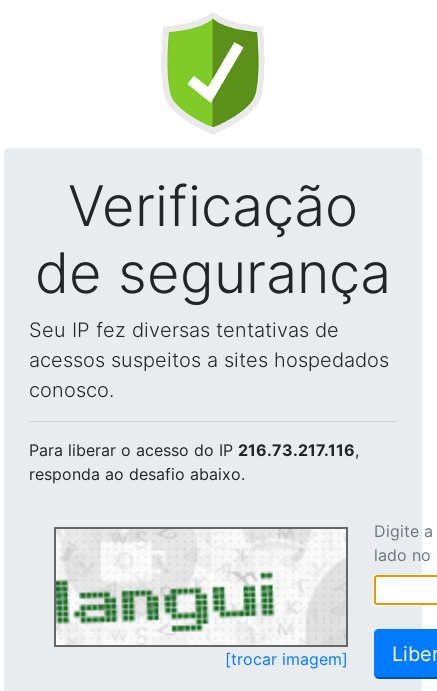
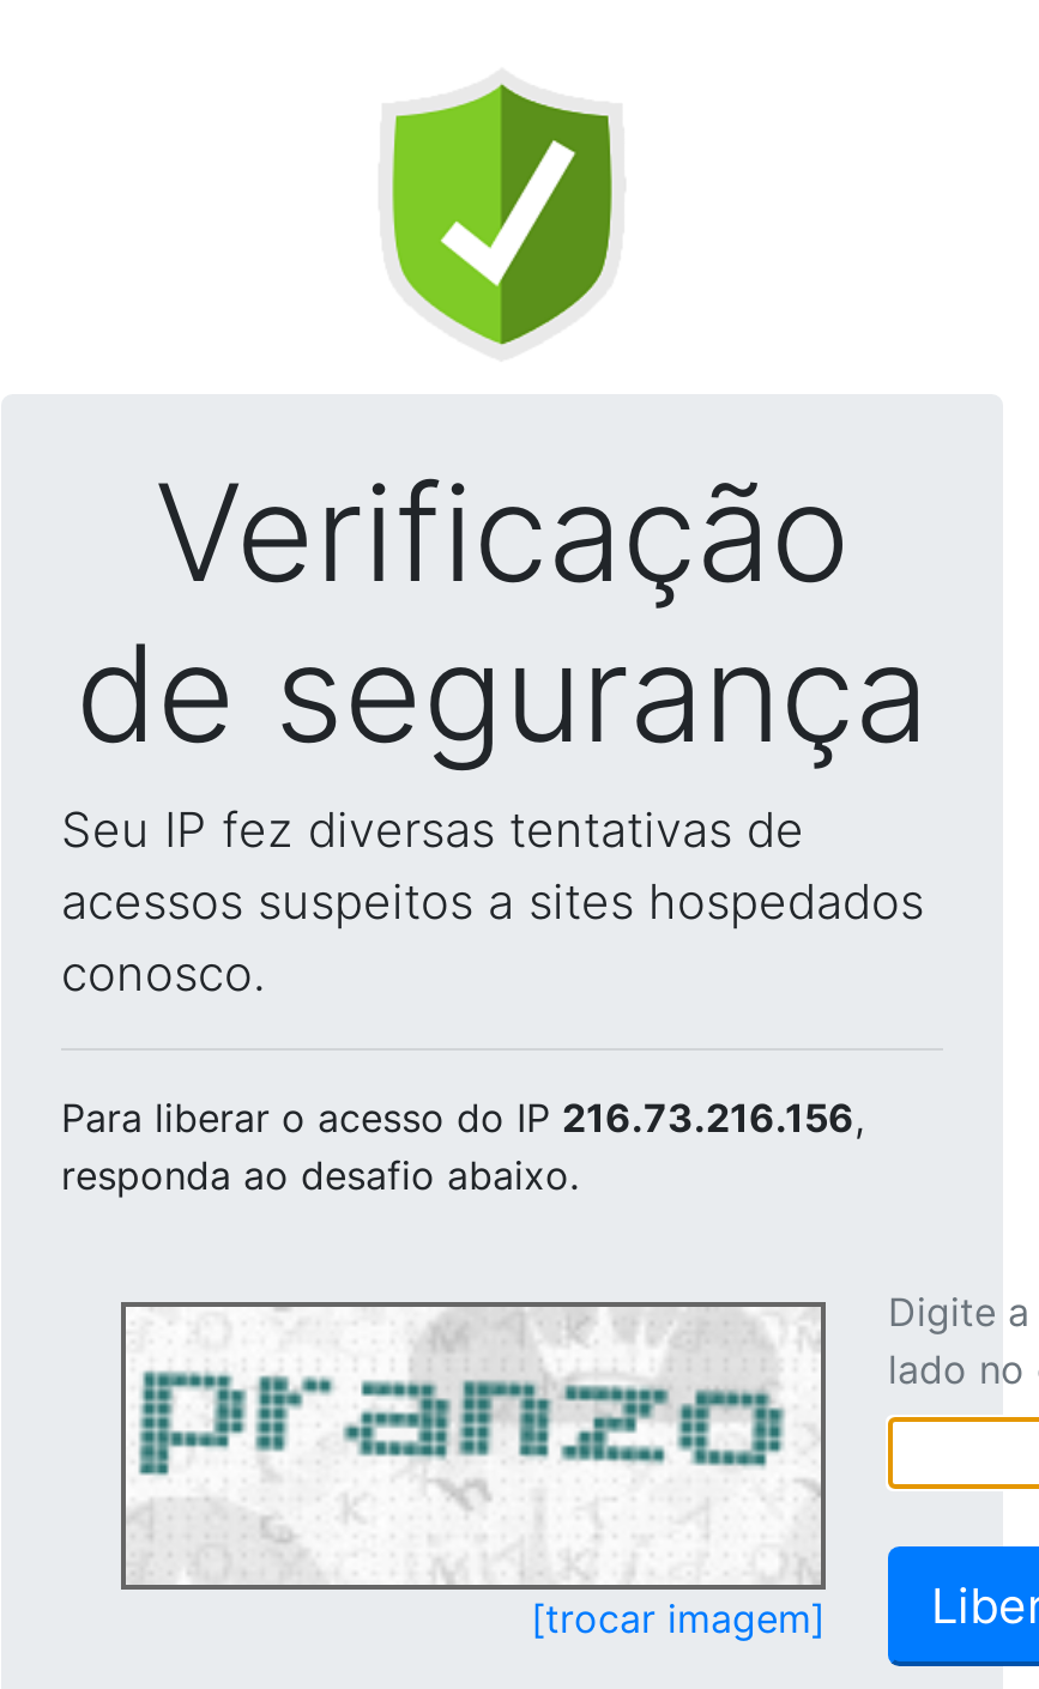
[29,440,359,460] Para liberar o acesso do IP 216.73.217.116, -> [61,1094,864,1142] Para liberar o acesso do IP 216.73.216.156,
[55,531,340,633] [image] -> [126,1312,807,1578] [image]

